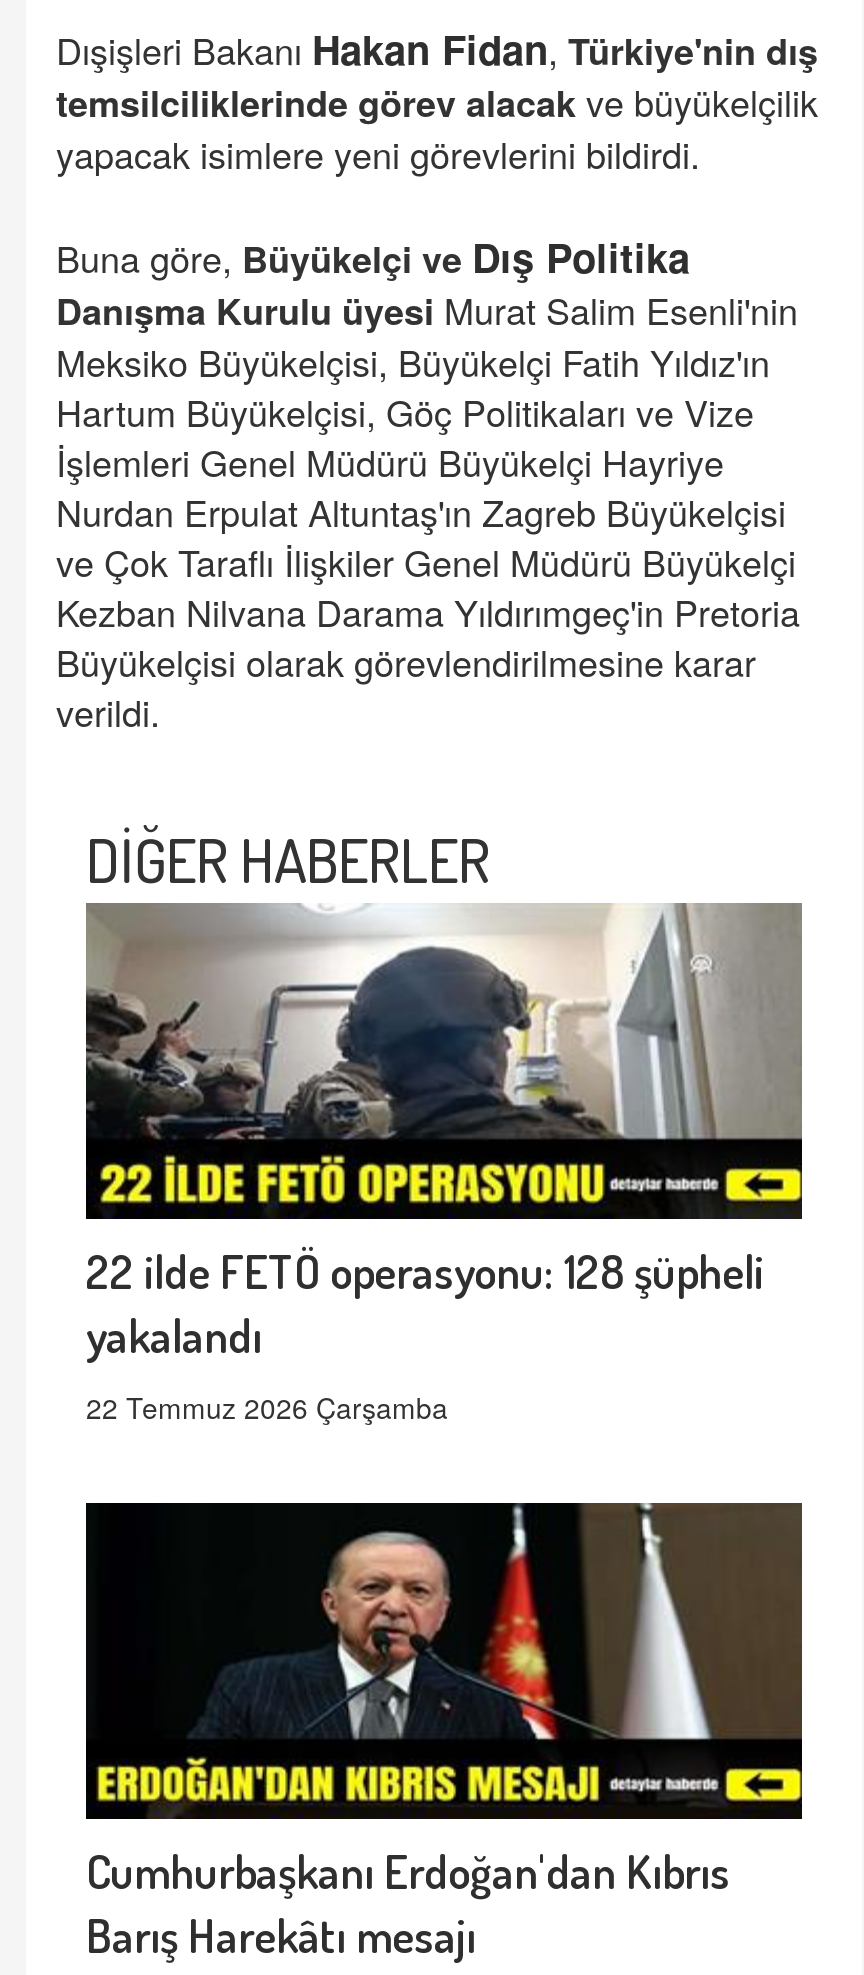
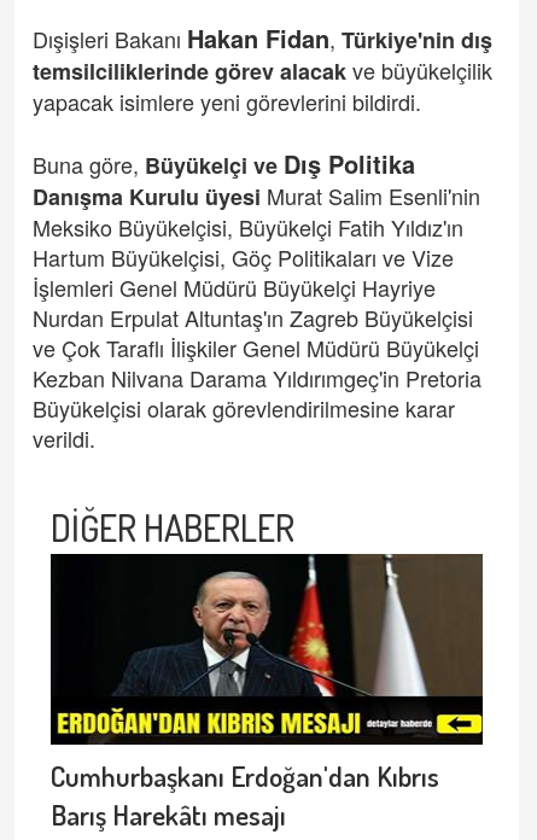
[86,903,802,1428] [image] | 22 ilde FETÖ operasyonu: 128 şüpheli | yakalandı | 22 Temmuz 2026 Çarşamba -> none

